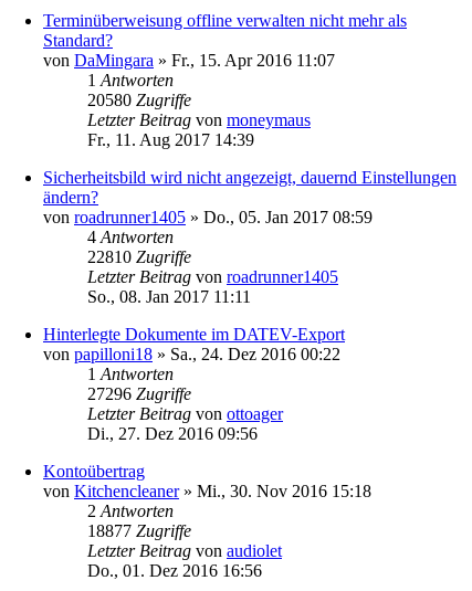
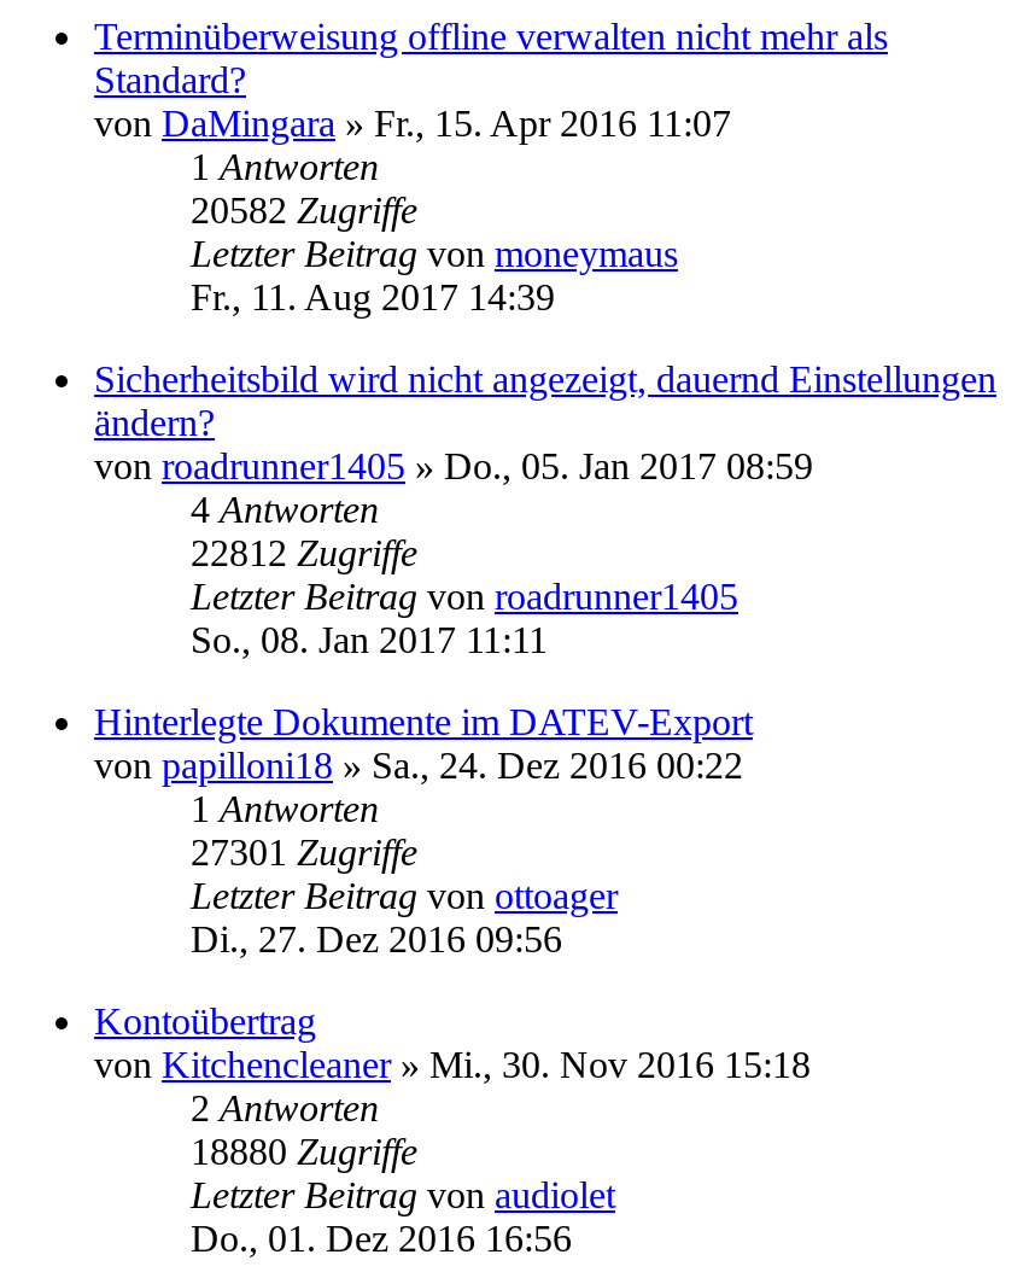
[87,90,191,109] 20580 Zugriffe -> [191,189,417,230] 20582 Zugriffe
[87,247,191,266] 22810 Zugriffe -> [191,532,417,573] 22812 Zugriffe
[87,384,191,403] 27296 Zugriffe -> [191,831,417,872] 27301 Zugriffe
[87,521,191,540] 18877 Zugriffe -> [191,1131,417,1172] 18880 Zugriffe

